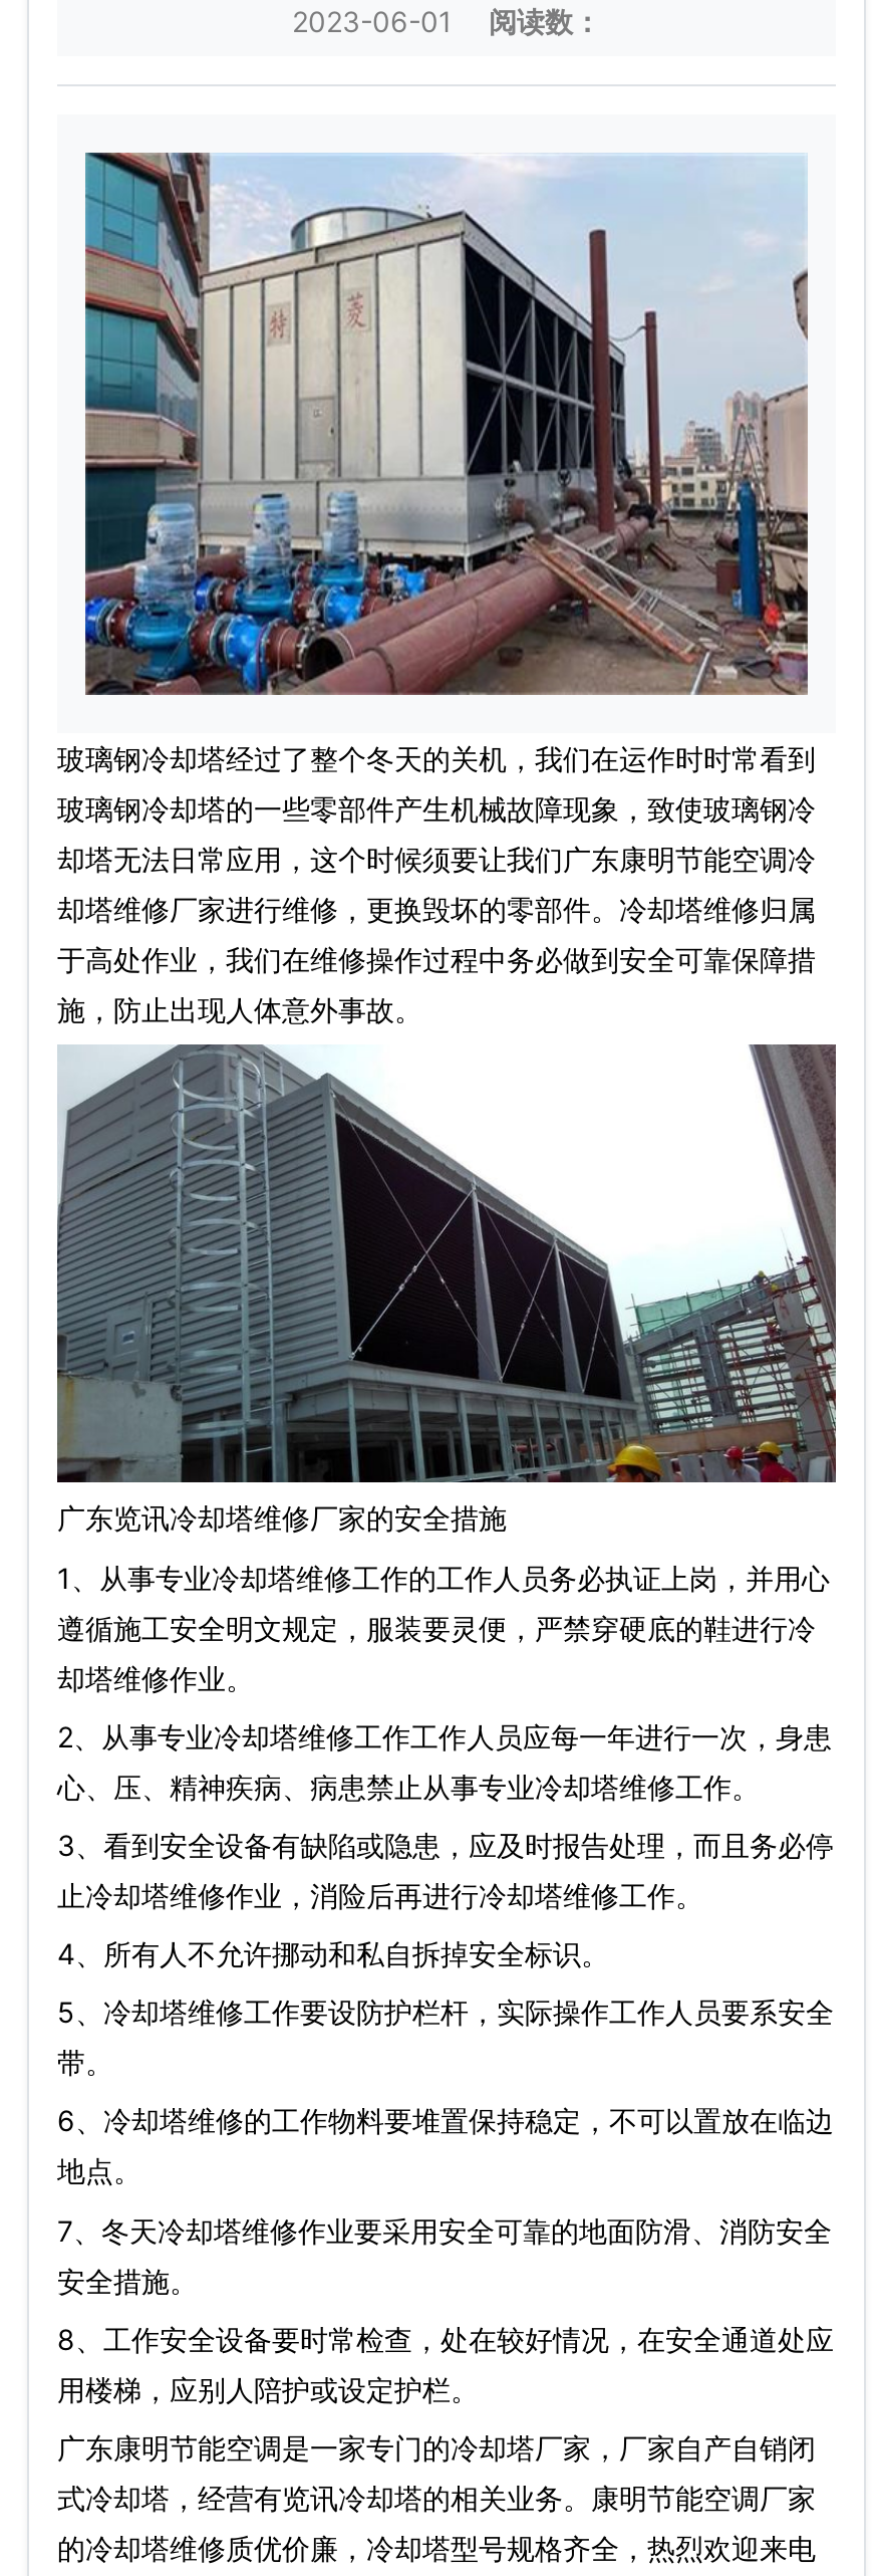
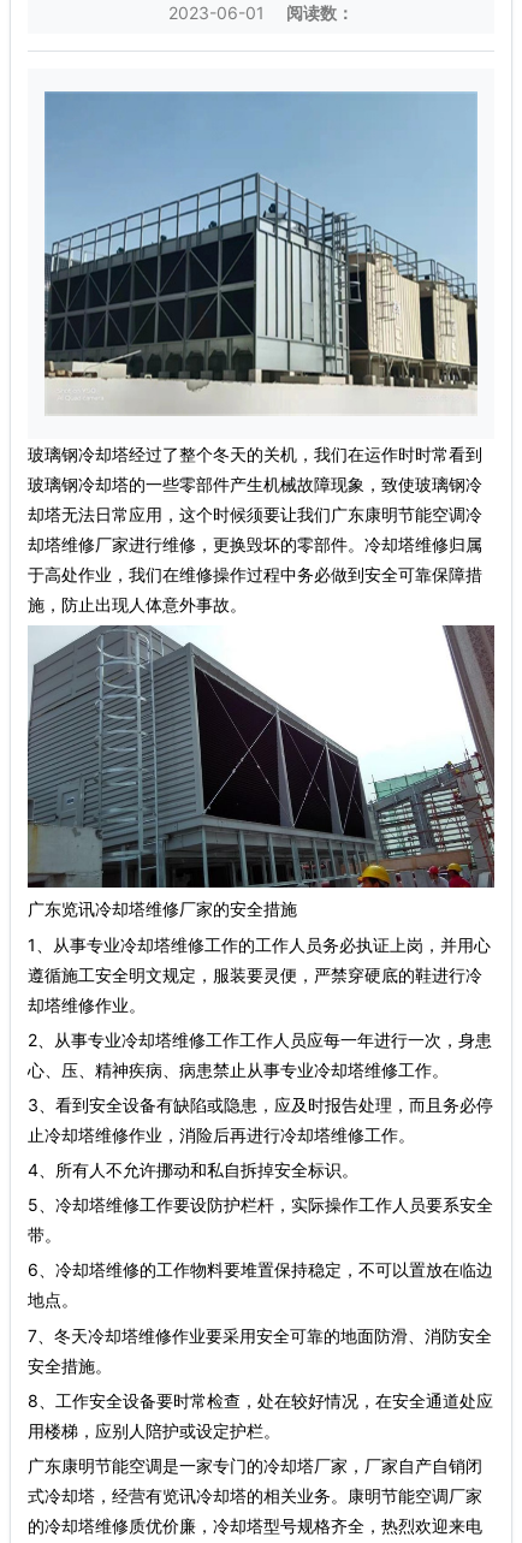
[83,151,810,697] [image] -> [43,91,477,416] [image]

